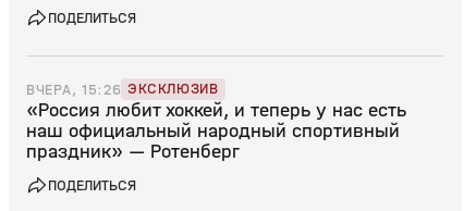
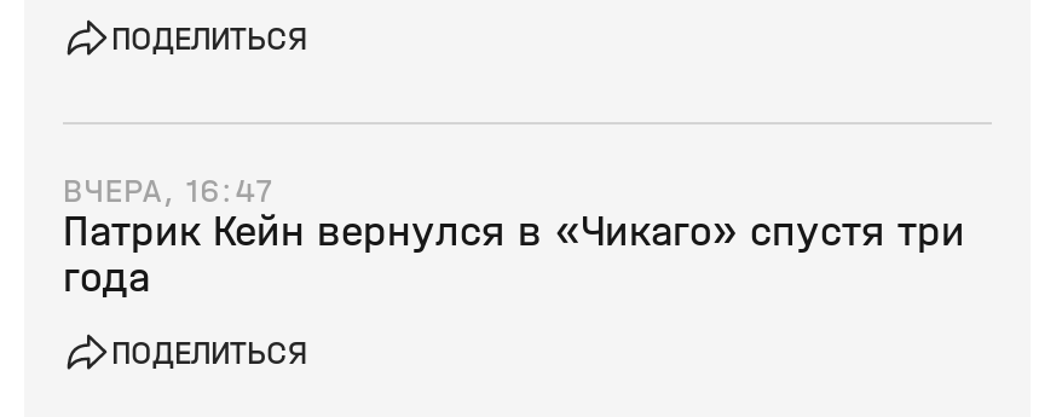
[26,79,406,163] ВЧЕРА, 15:26 ЭКСКЛЮЗИВ | «Россия любит хоккей, и теперь у нас есть | наш официальный народный спортивный | праздник» — Ротенберг -> [63,170,965,303] ВЧЕРА, 16:47 | Патрик Кейн вернулся в «Чикаго» спустя три | года

